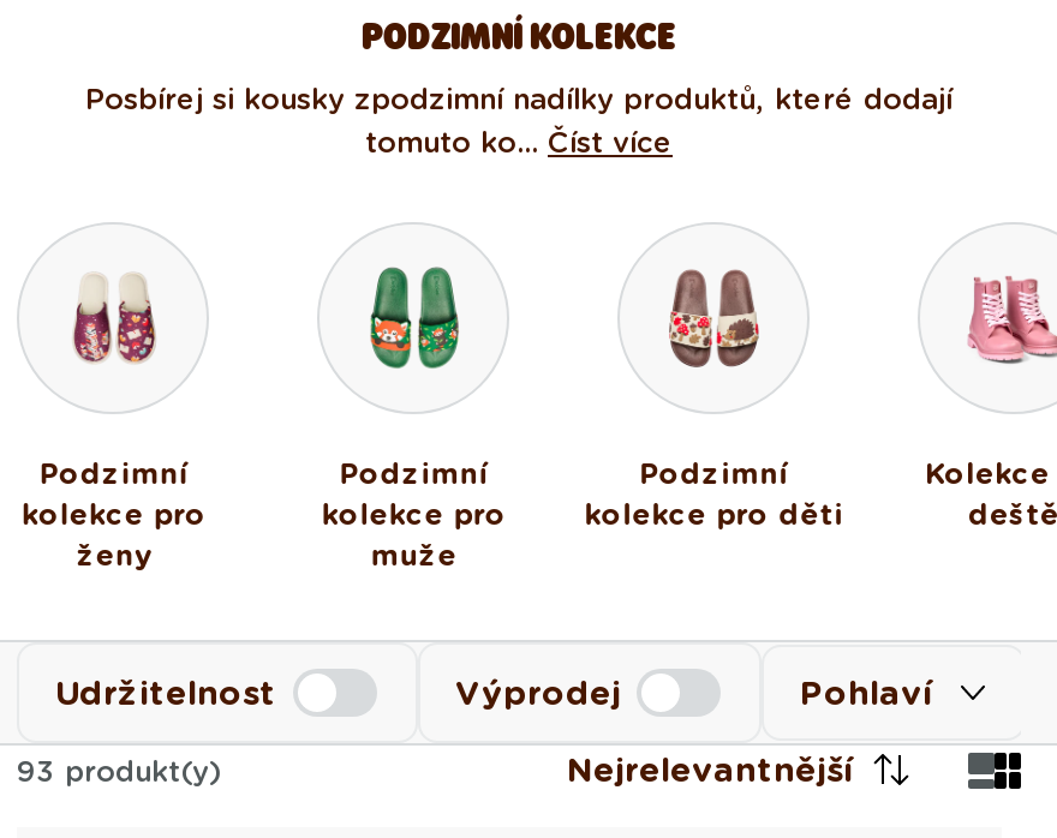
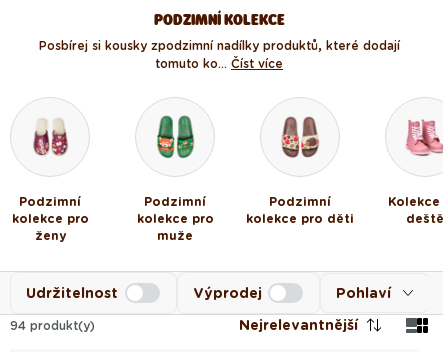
[17,752,221,788] 93 produkt(y) -> [10,317,95,332] 94 produkt(y)

